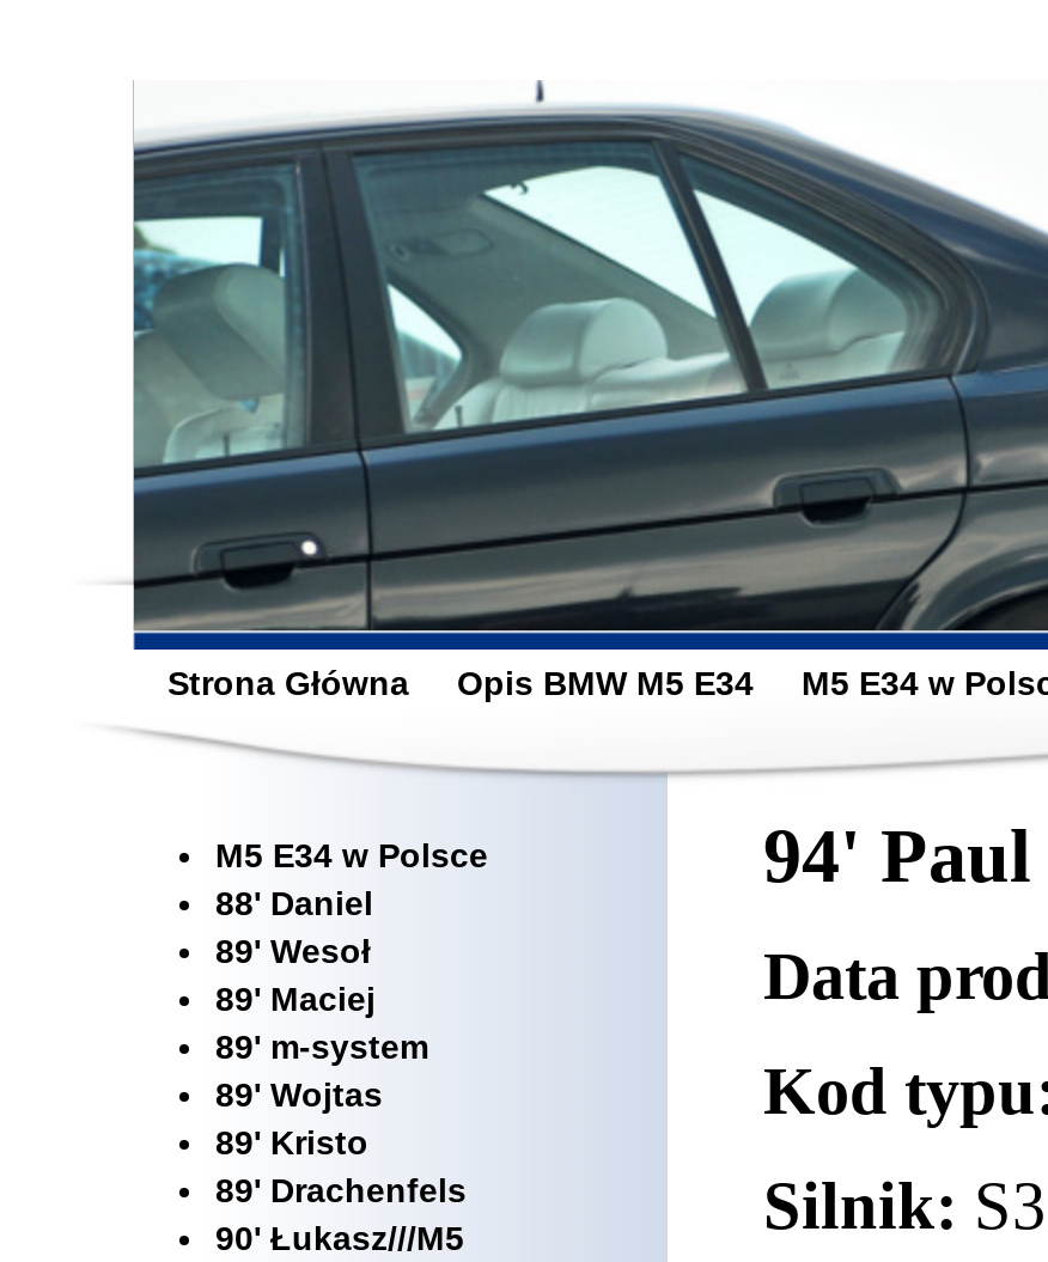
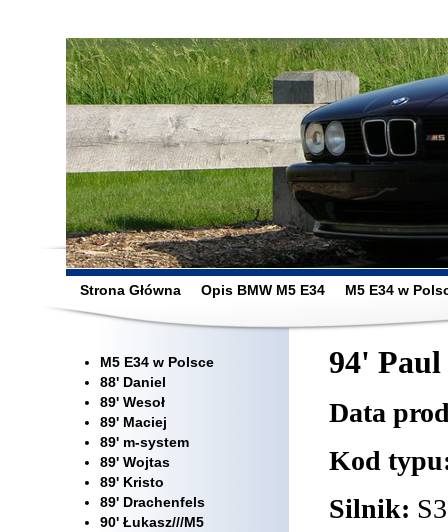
[132,80,1041,633] [image] -> [65,37,445,269] [image]

